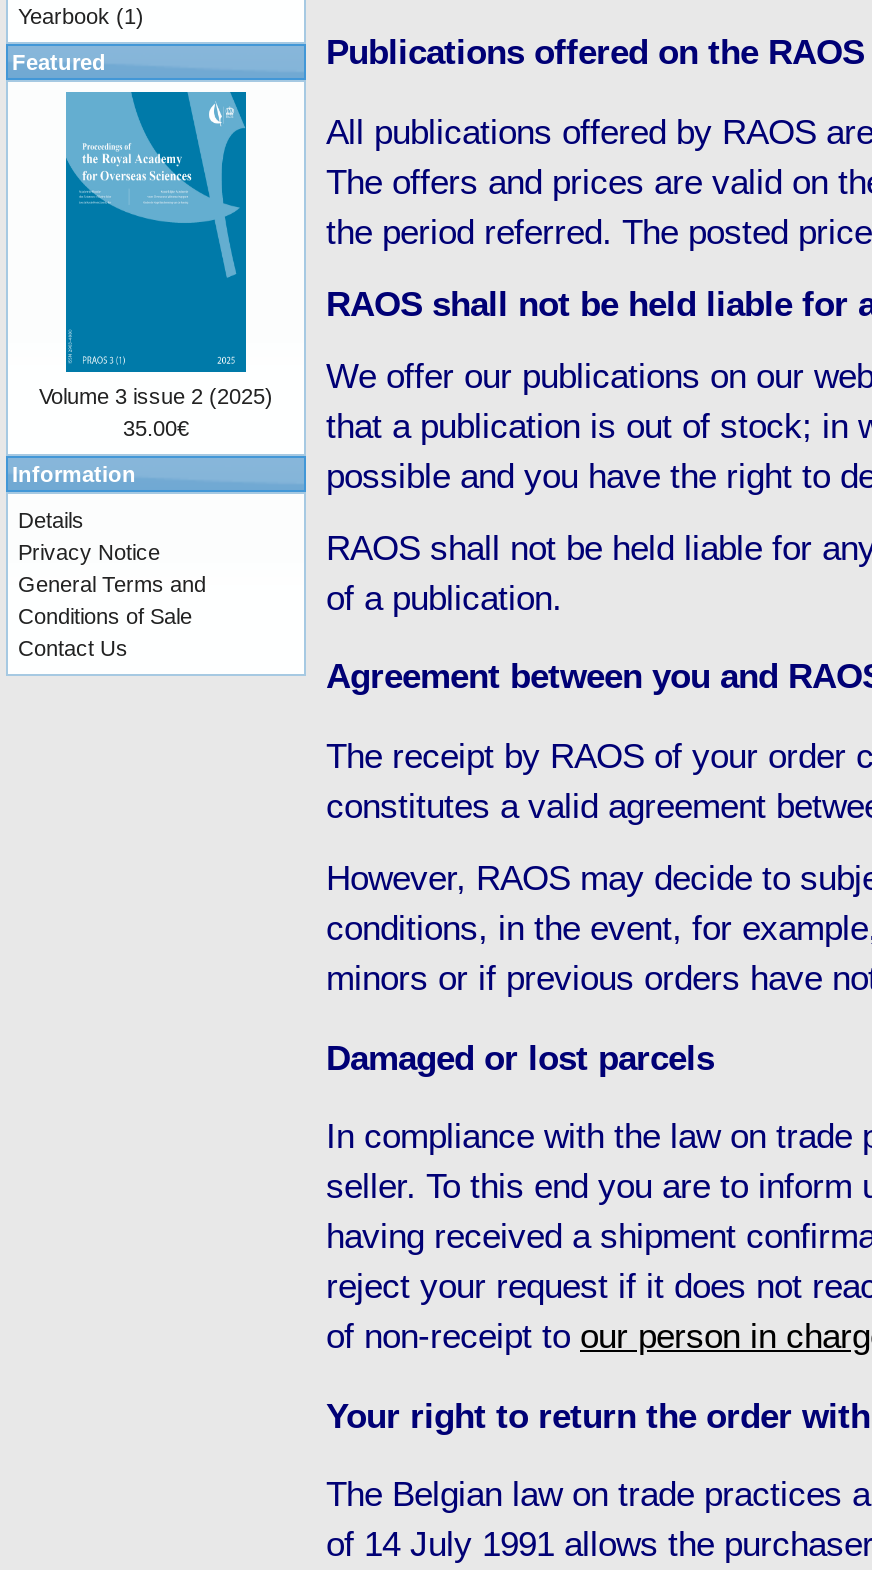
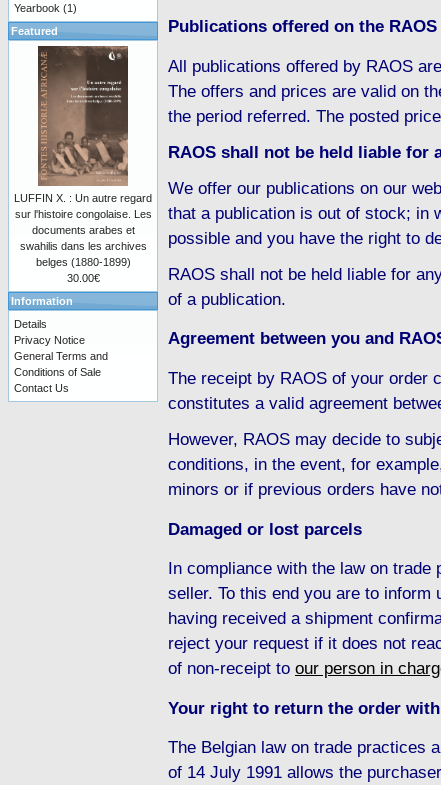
[39,90,273,440] [image] | Volume 3 issue 2 (2025) | 35.00€ -> [14,45,152,284] [image] | LUFFIN X. : Un autre regard | sur l'histoire congolaise. Les | documents arabes et | swahilis dans les archives | belges (1880-1899) | 30.00€
moved [12,462,206,660] -> [11,295,108,394]: Information | Details | Privacy Notice | General Terms and | Conditions of Sale | Contact Us

